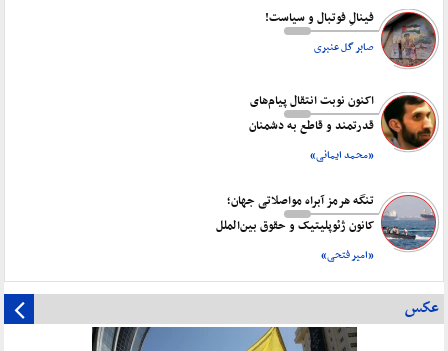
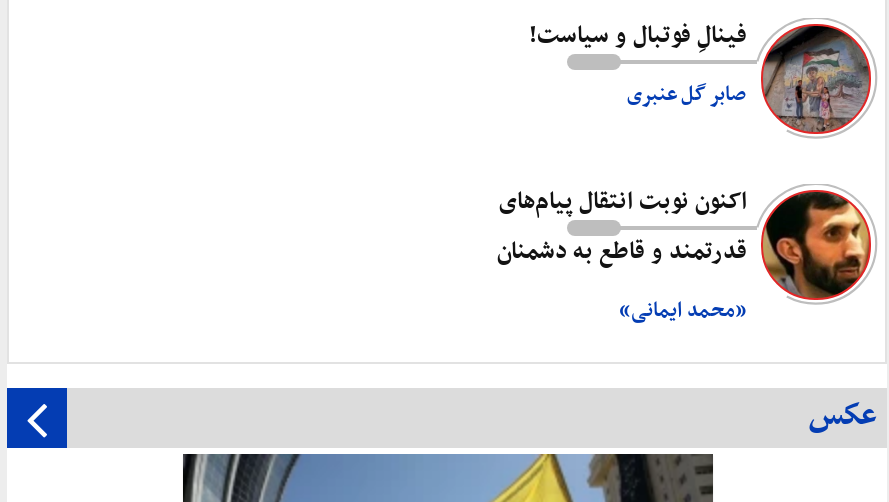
[216,191,435,264] [image] | تنگه هرمز آبراه مواصلاتی جهان؛ | کانون ژئوپلیتیک و حقوق بین‌الملل | «امیر فتحی» -> none

